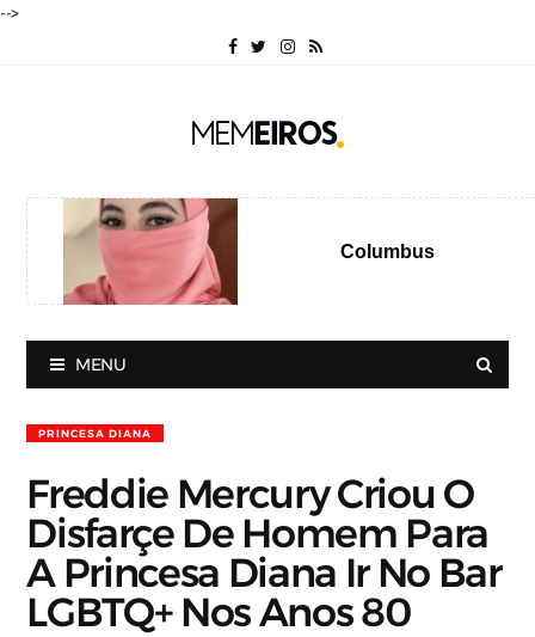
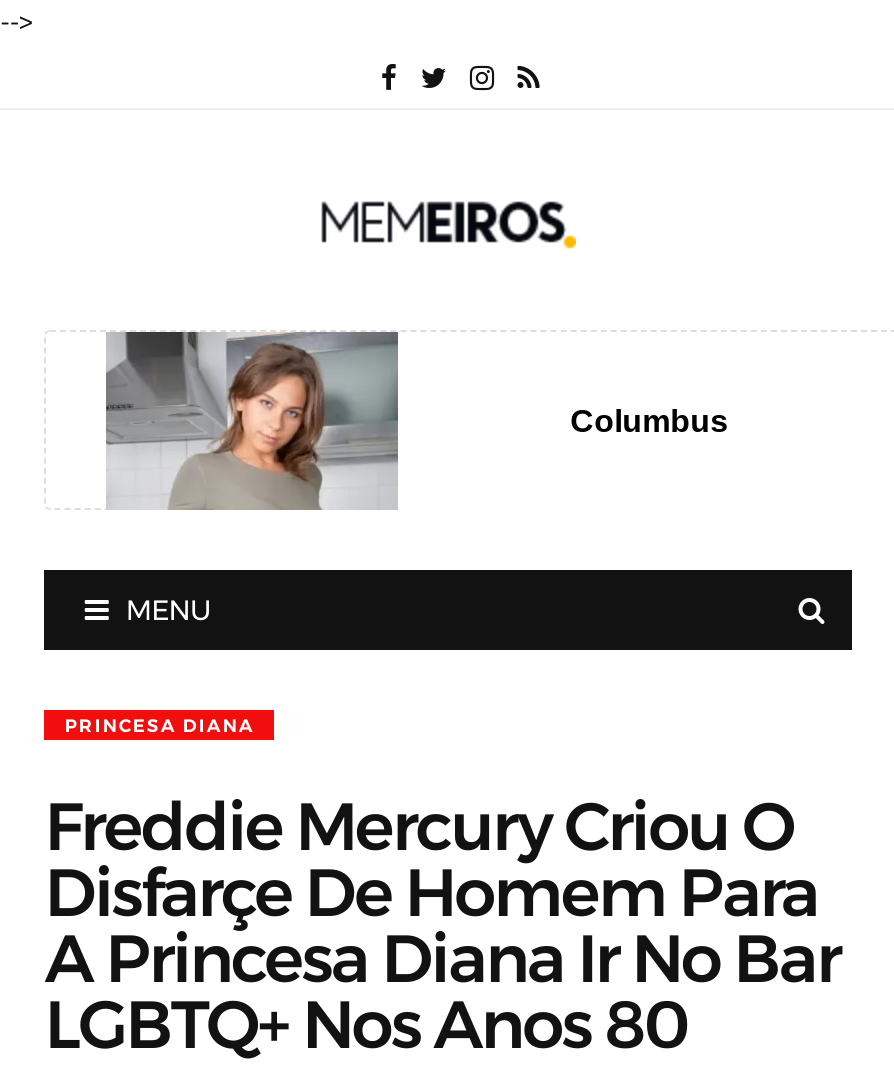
[63,197,239,306] [image] -> [106,330,400,512] [image]

